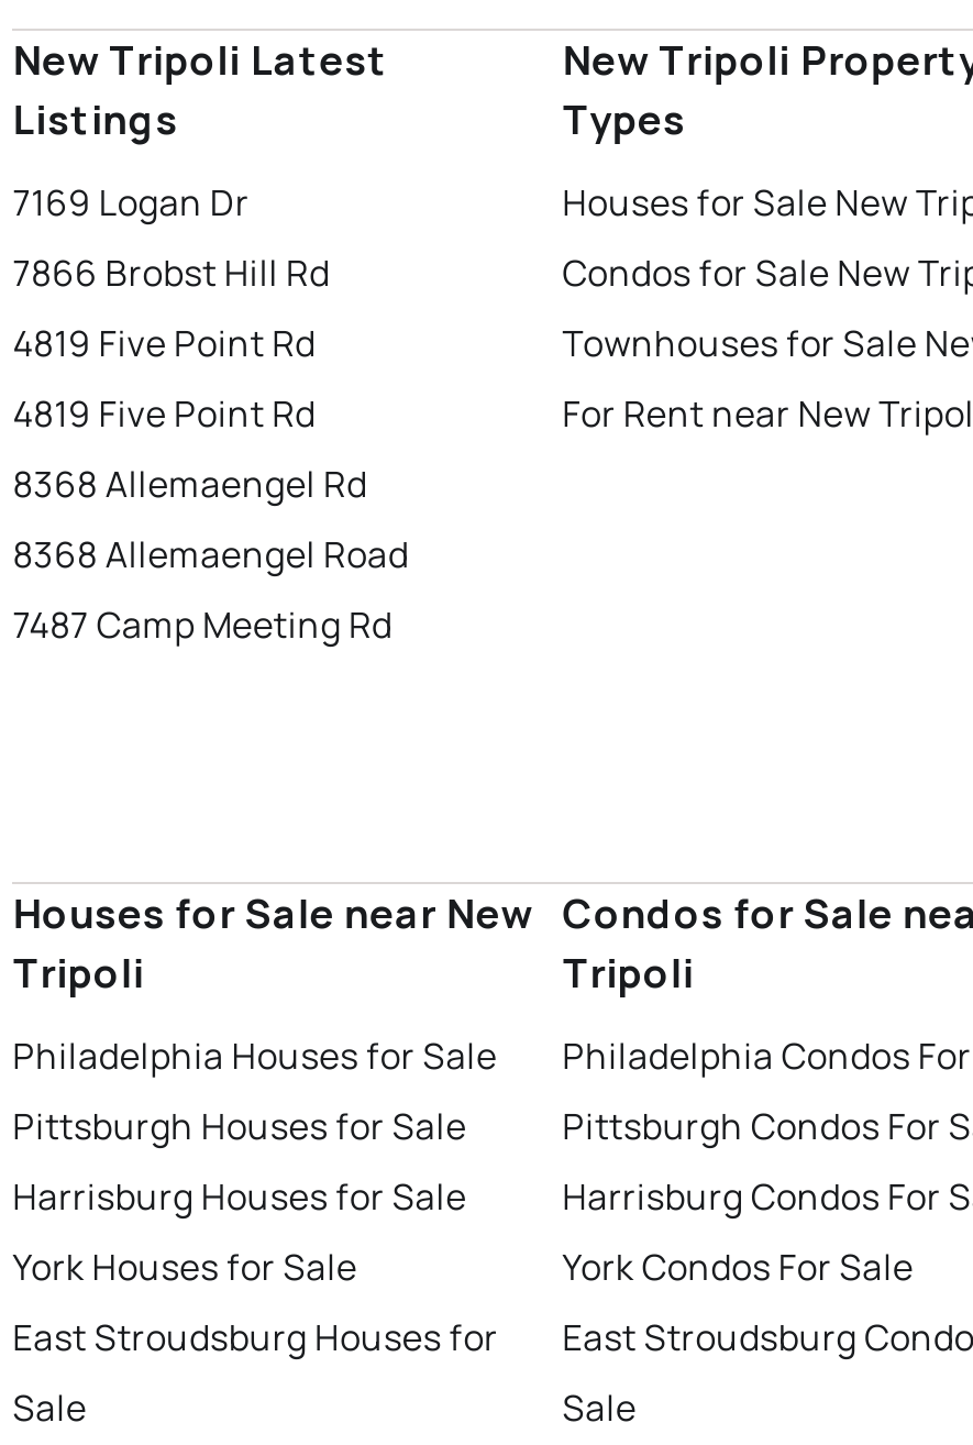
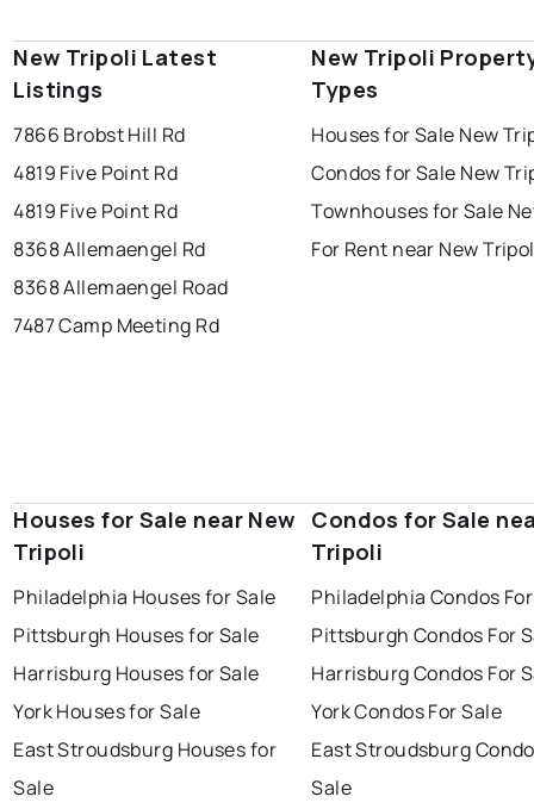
[13,177,249,225] 7169 Logan Dr -> none
moved [13,247,409,648] -> [13,121,228,338]: 7866 Brobst Hill Rd | 4819 Five Point Rd | 4819 Five Point Rd | 8368 Allemaengel Rd | 8368 Allemaengel Road | 7487 Camp Meeting Rd

